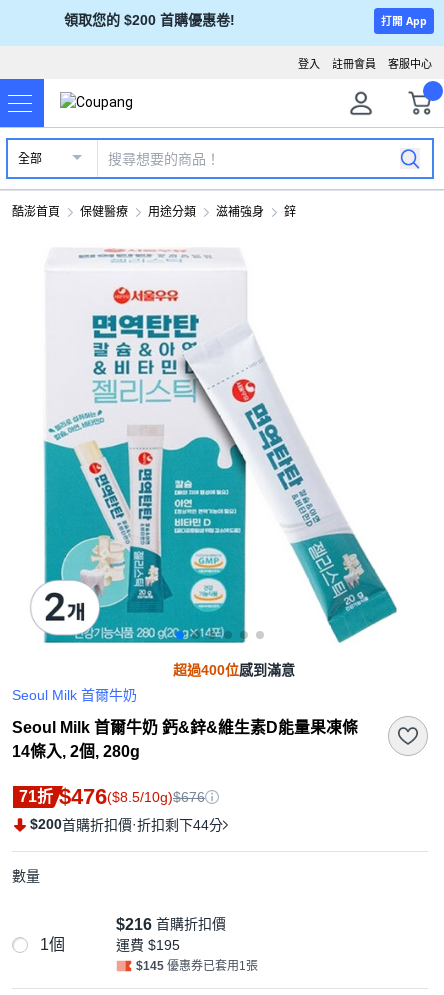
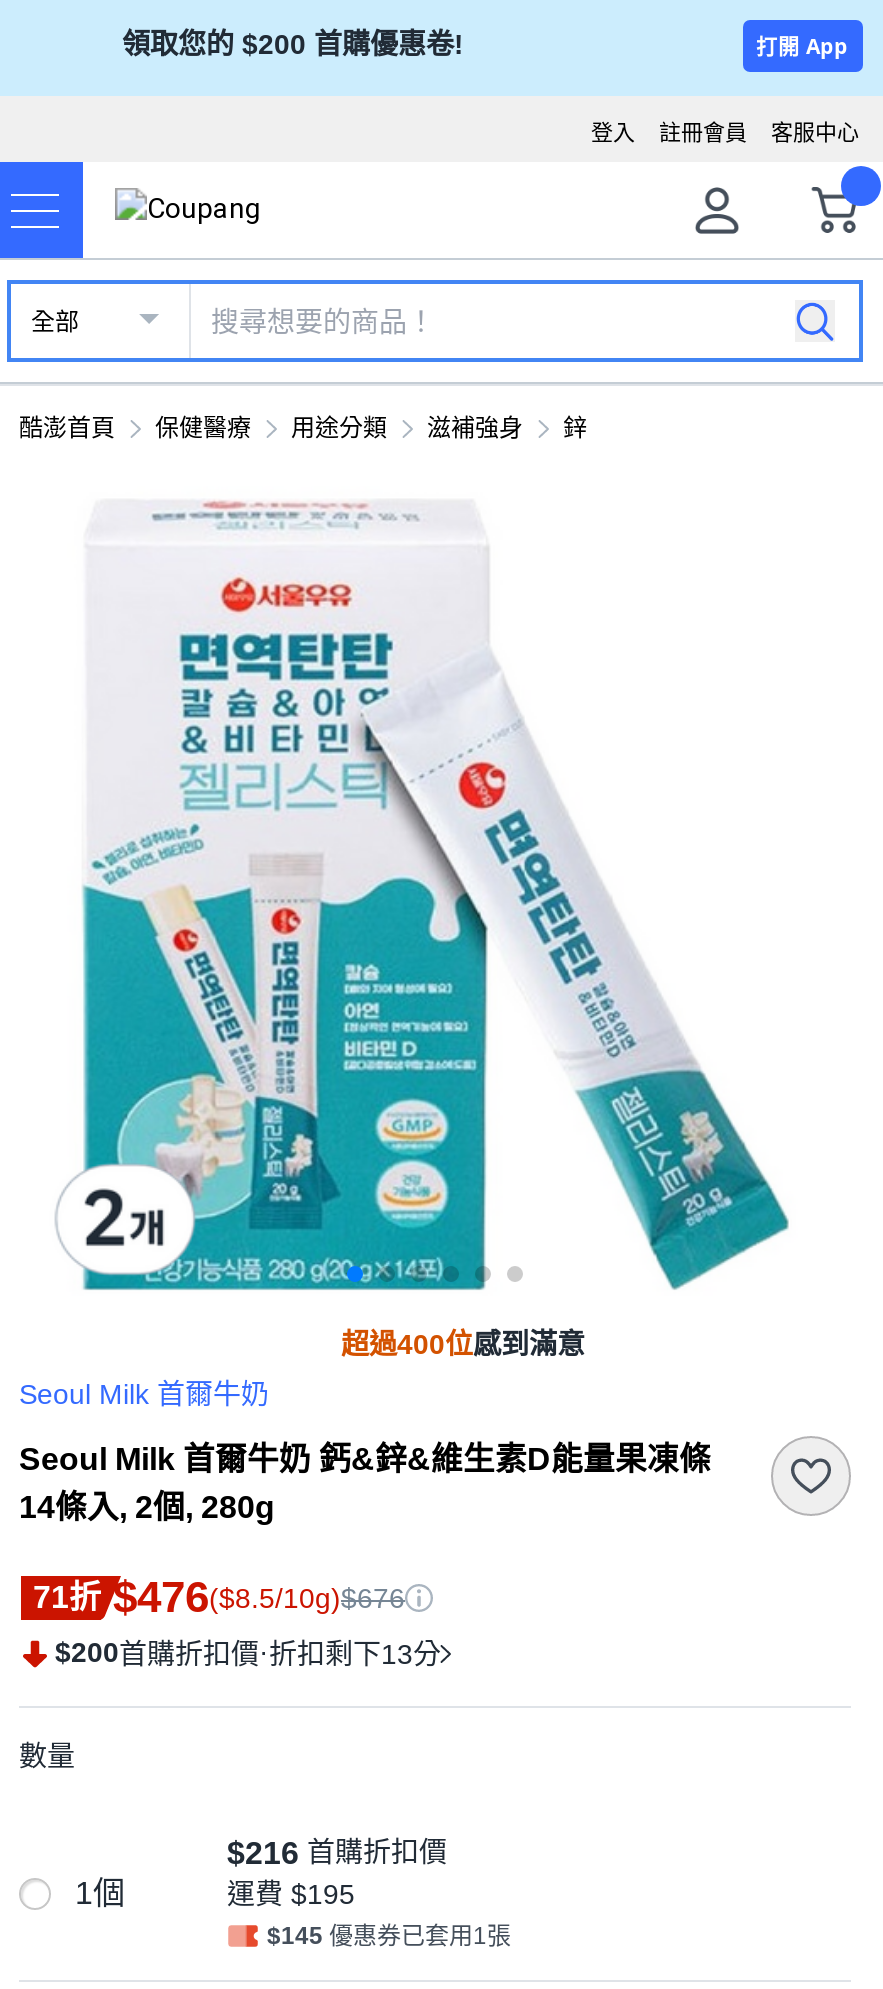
[30,816,223,833] $200首購折扣價·折扣剩下44分 -> [55,1636,441,1670] $200首購折扣價·折扣剩下13分

